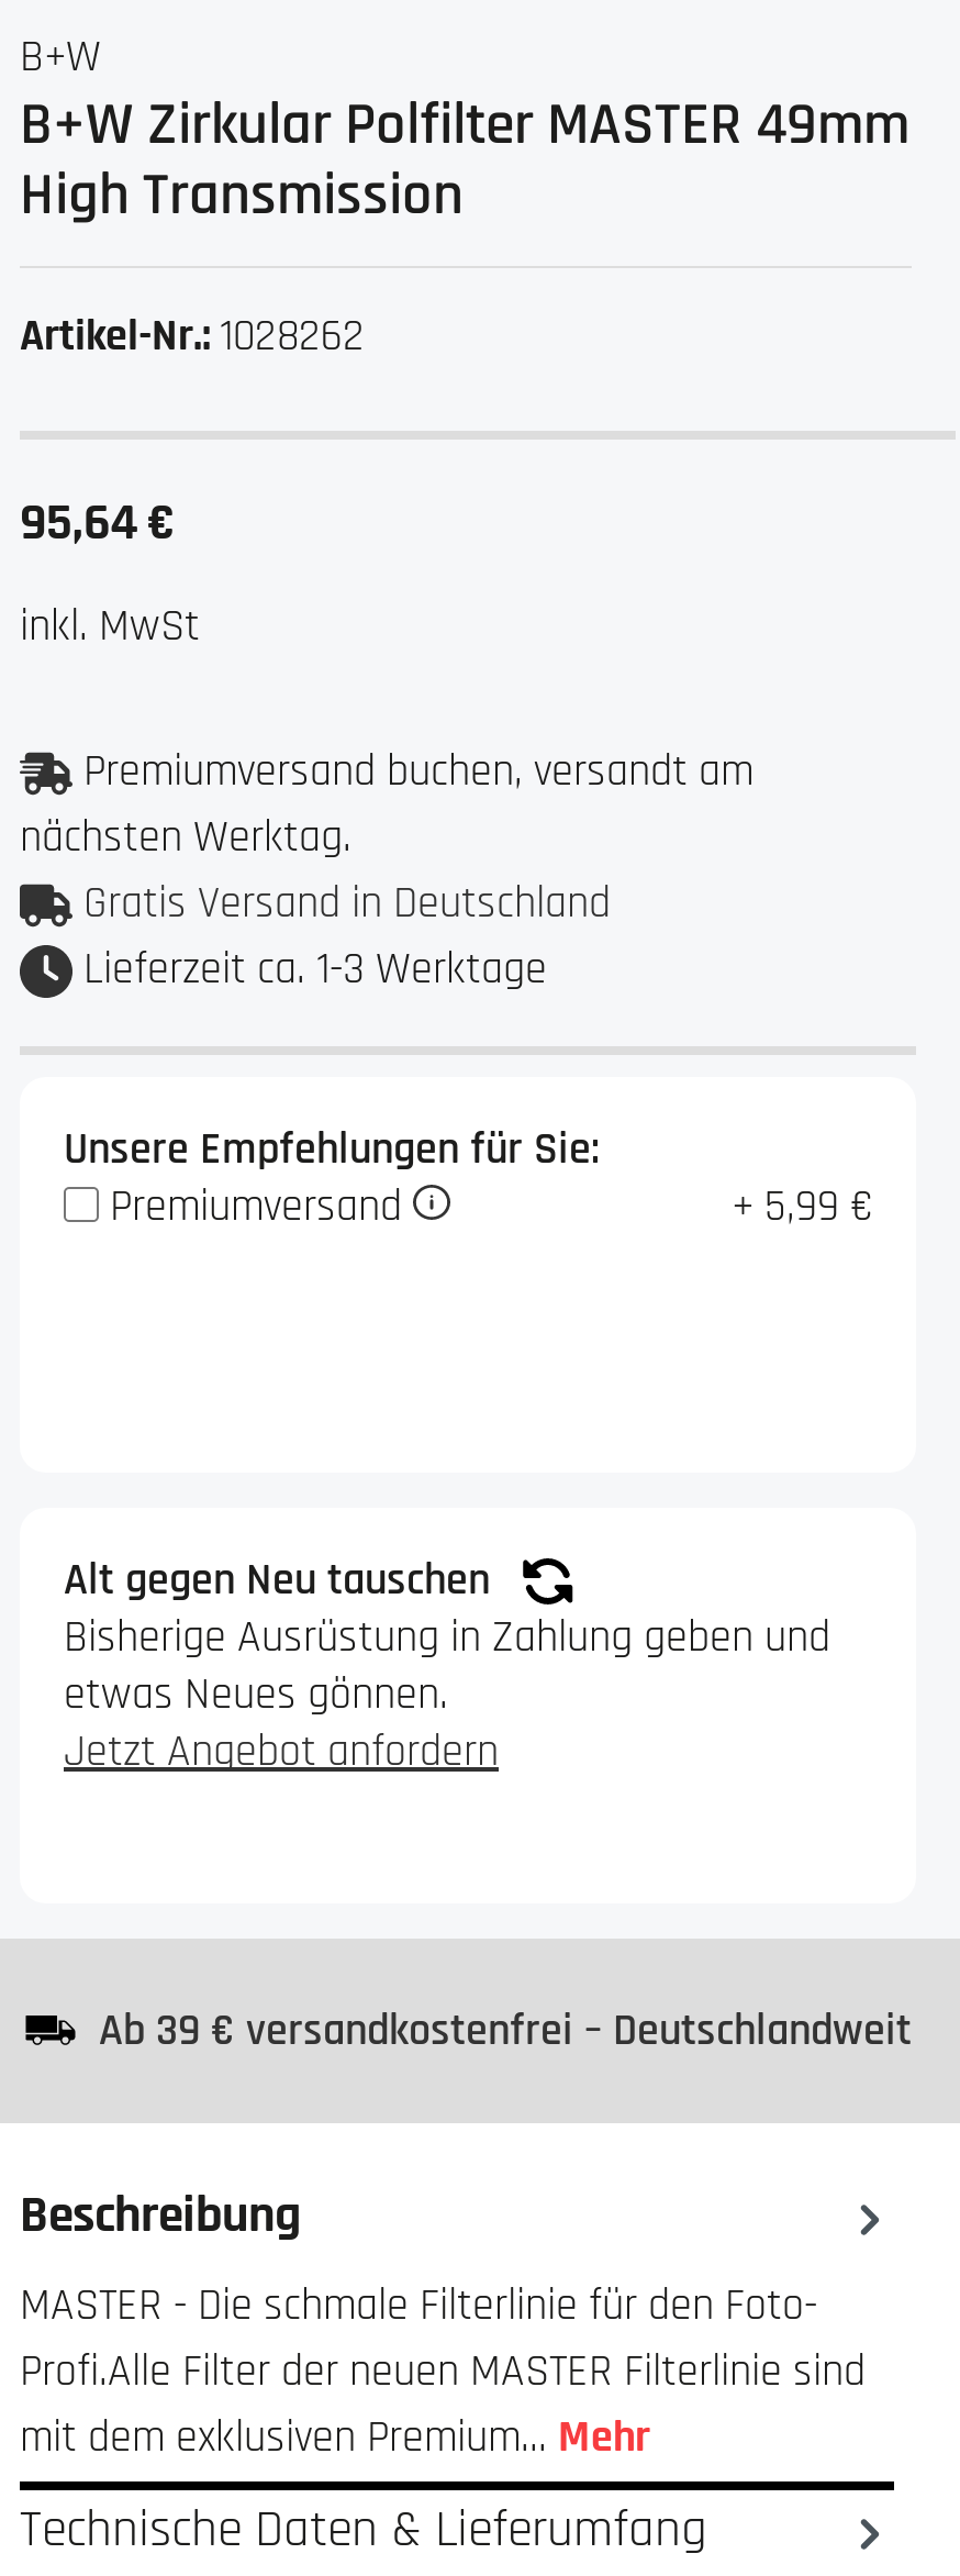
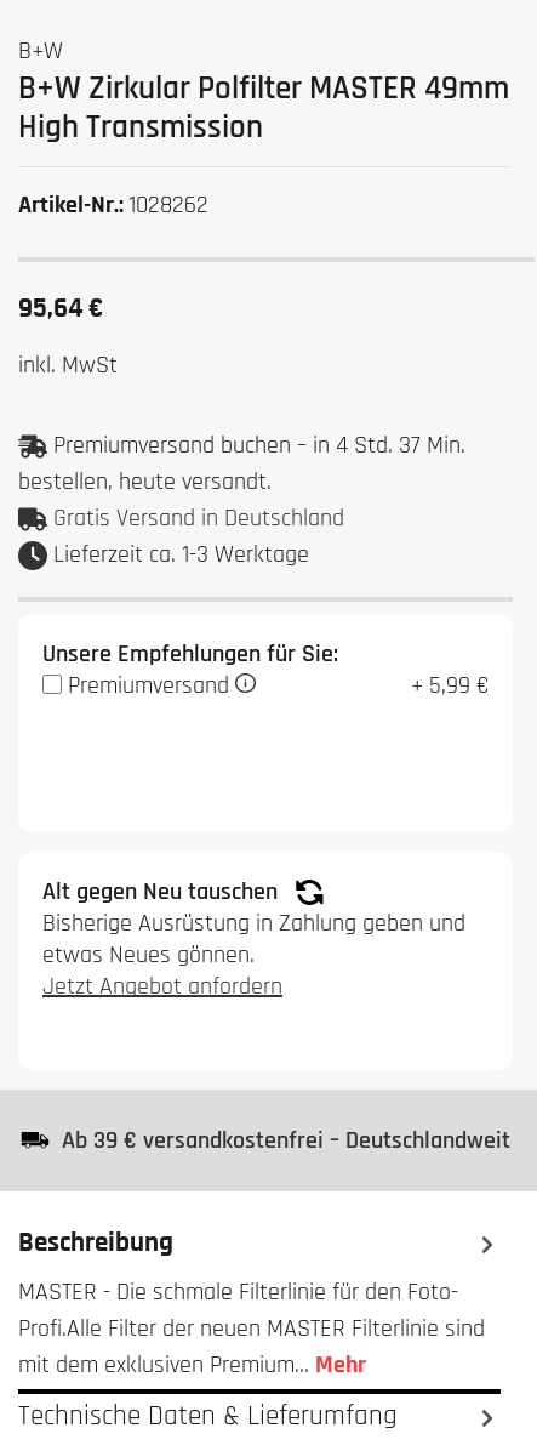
[20,743,754,866] Premiumversand buchen, versandt am | nächsten Werktag. -> [18,429,465,497] Premiumversand buchen – in 4 Std. 37 Min. | bestellen, heute versandt.

